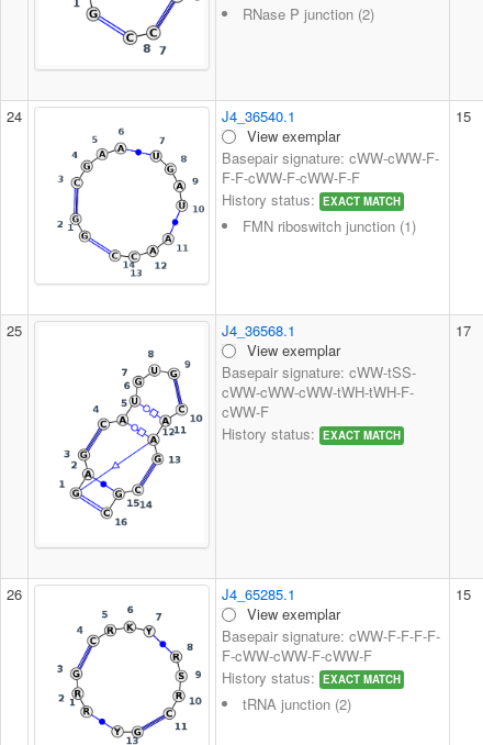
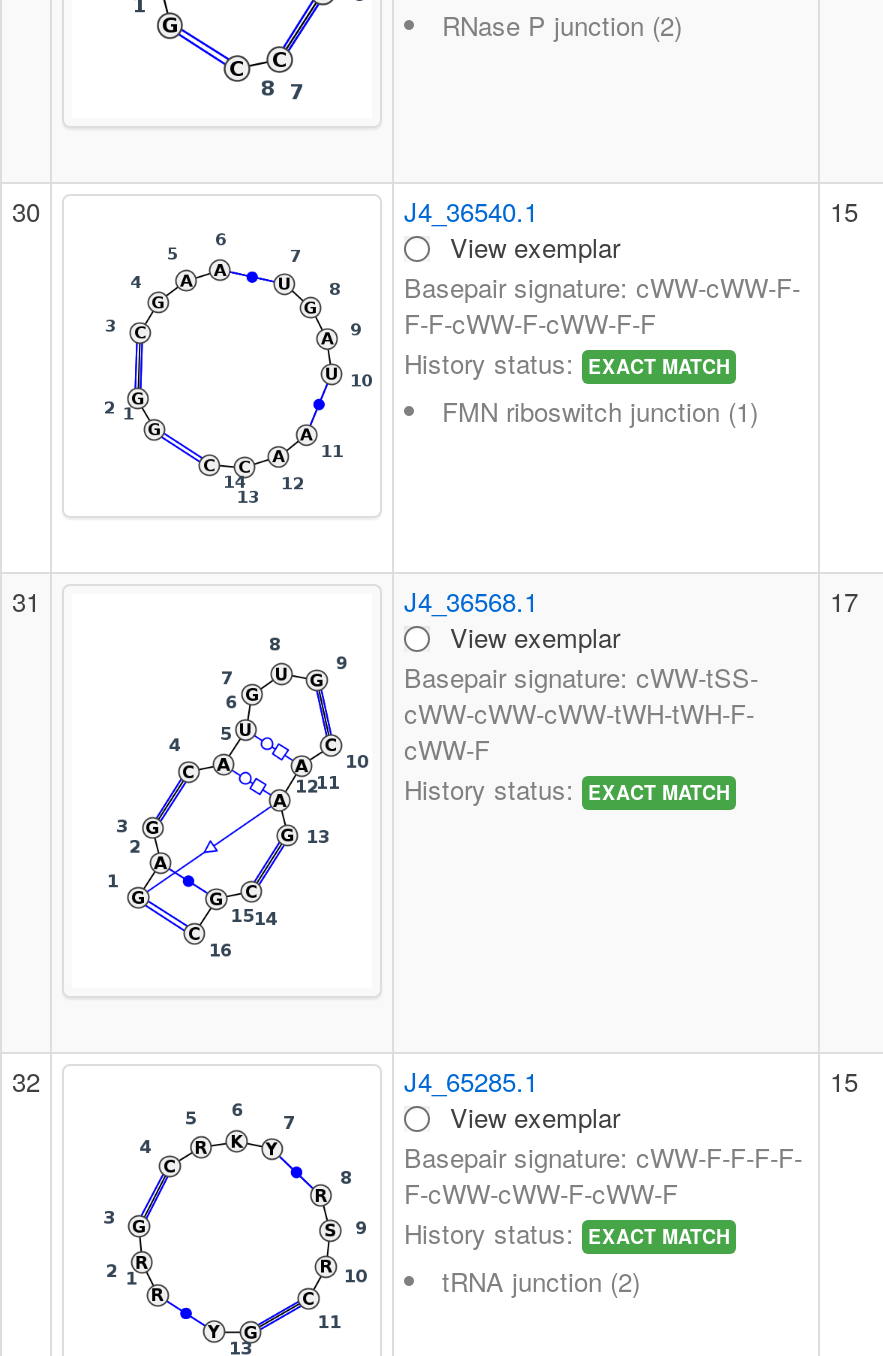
[7,105,22,126] 24 -> [12,192,40,230] 30
[7,320,22,341] 25 -> [12,582,40,620] 31
[7,583,22,604] 26 -> [12,1062,40,1100] 32

